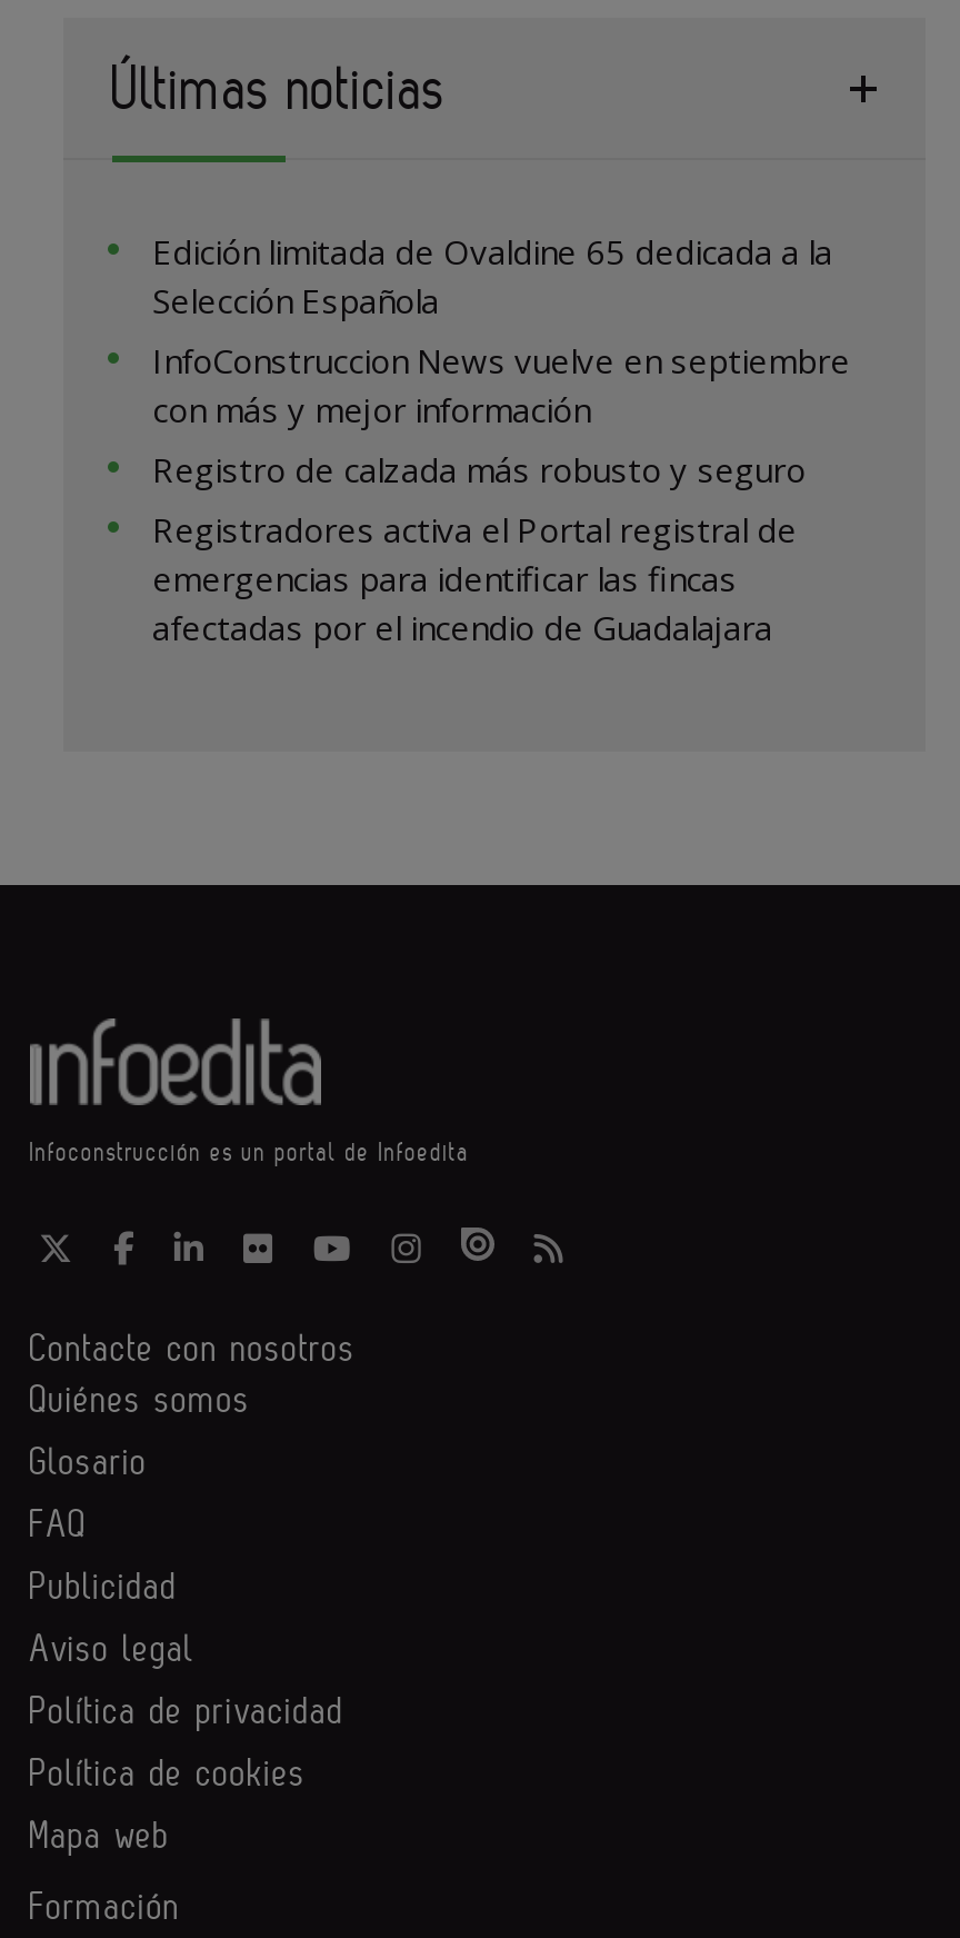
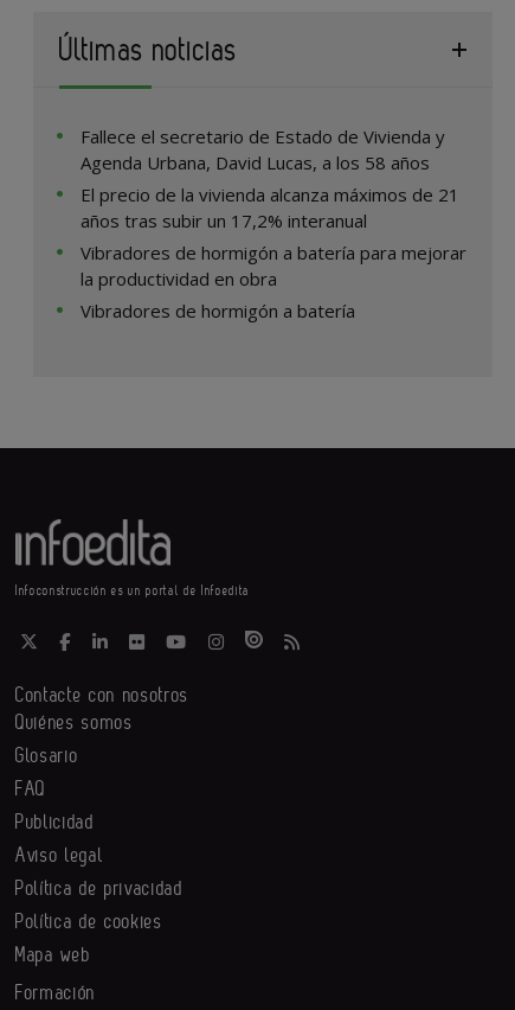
[152,230,850,650] Edición limitada de Ovaldine 65 dedicada a la | Selección Española | InfoConstruccion News vuelve en septiembre | con más y mejor información | Registro de calzada más robusto y seguro | Registradores activa el Portal registral de | emergencias para identificar las fincas | afectadas por el incendio de Guadalajara -> [81,125,466,323] Fallece el secretario de Estado de Vivienda y | Agenda Urbana, David Lucas, a los 58 años | El precio de la vivienda alcanza máximos de 21 | años tras subir un 17,2% interanual | Vibradores de hormigón a batería para mejorar | la productividad en obra | Vibradores de hormigón a batería

